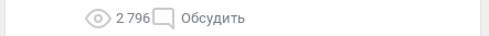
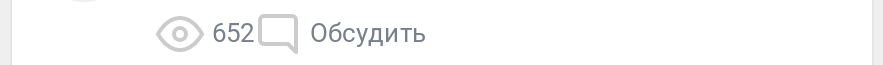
[116,9,245,26] 2 796 Обсудить -> [212,17,426,47] 652 Обсудить

